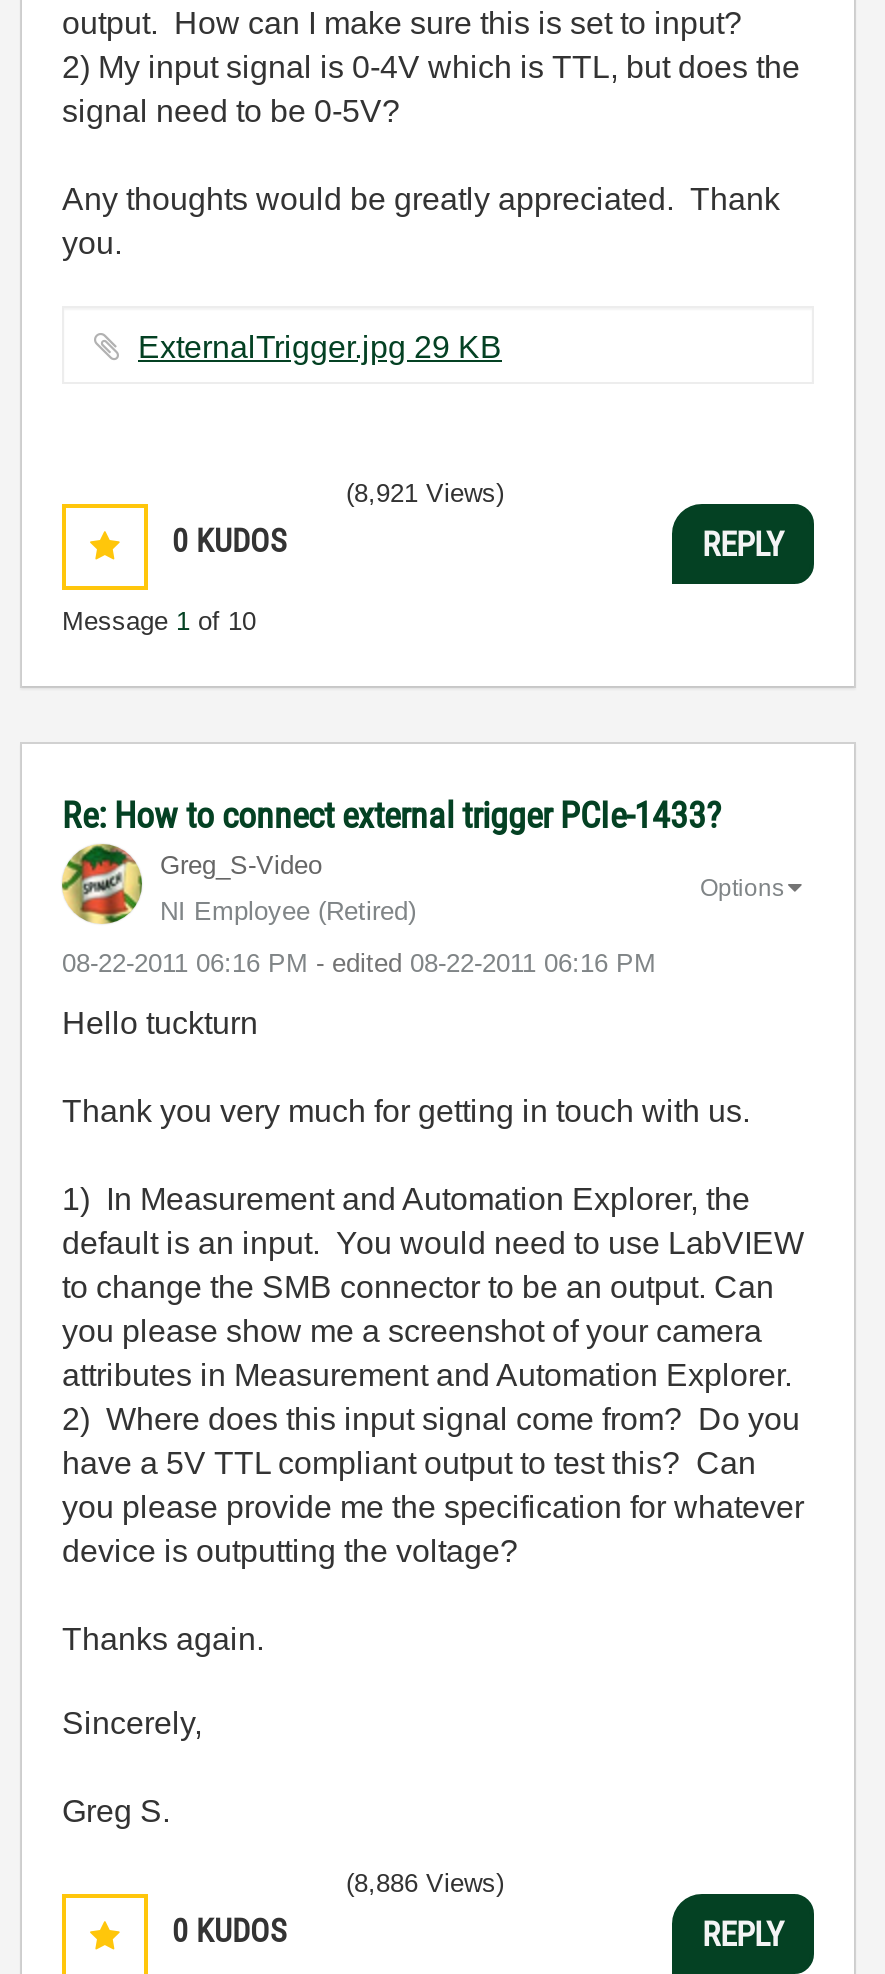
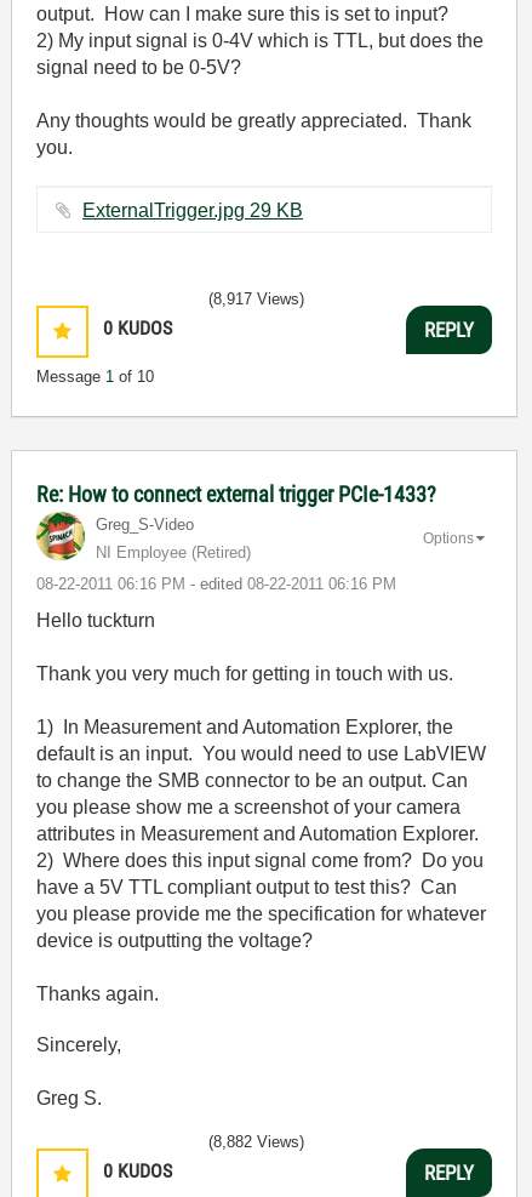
[346,478,504,508] (8,921 Views) -> [208,290,304,308] (8,917 Views)
[346,1868,504,1898] (8,886 Views) -> [208,1133,304,1151] (8,882 Views)

